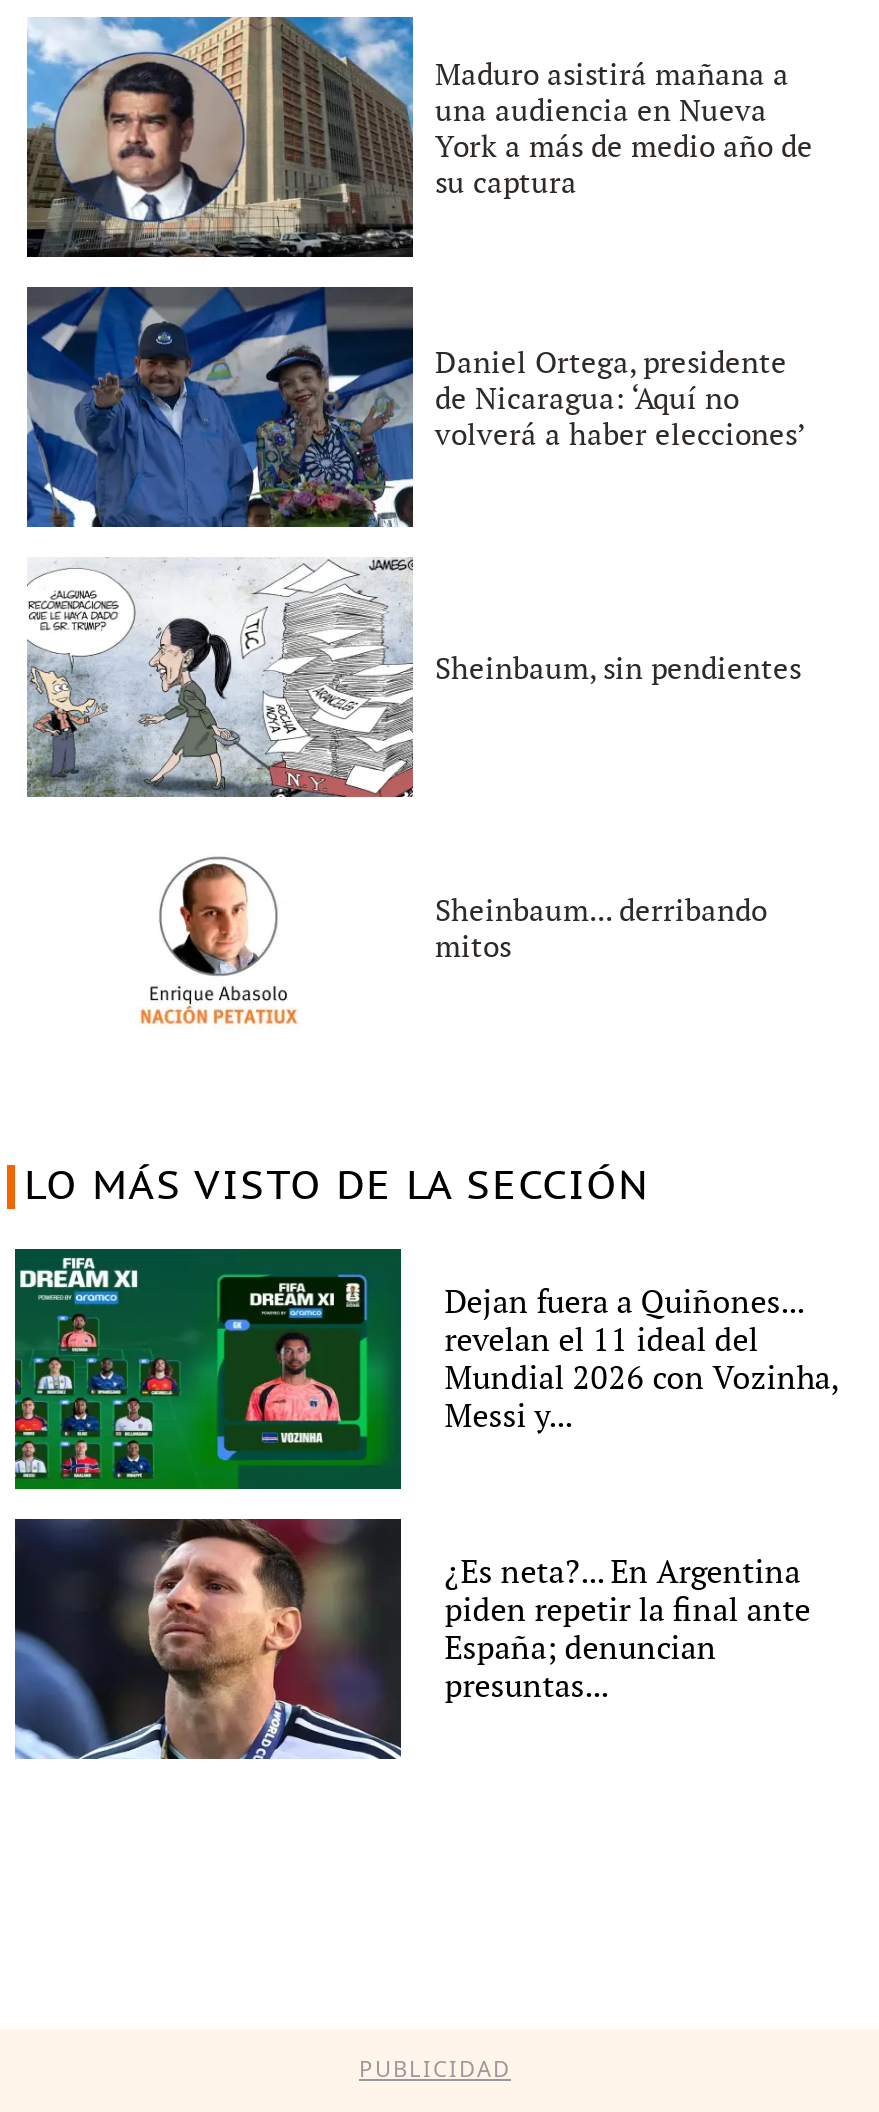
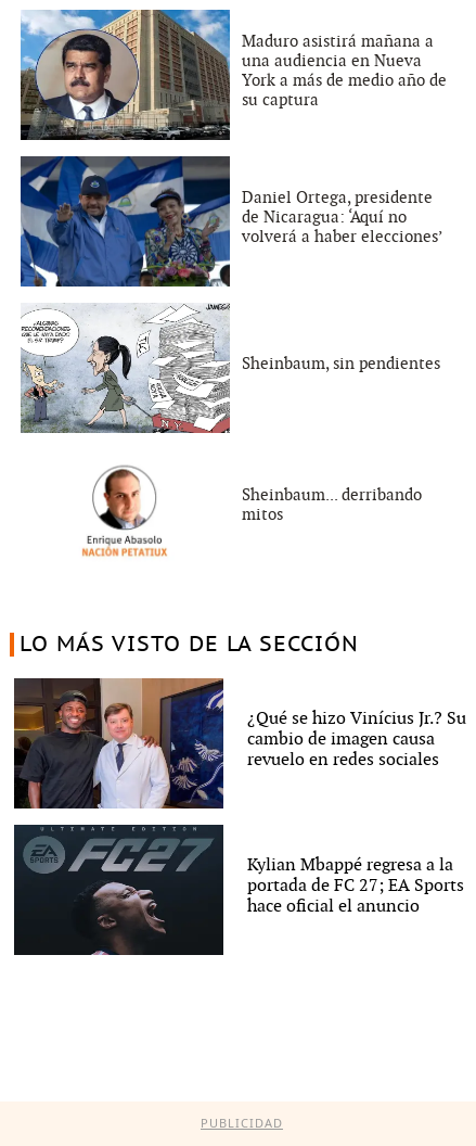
[13,1247,839,1491] [image] | Dejan fuera a Quiñones... | revelan el 11 ideal del | Mundial 2026 con Vozinha, | Messi y... -> [13,677,466,810] [image] | ¿Qué se hizo Vinícius Jr.? Su | cambio de imagen causa | revuelo en redes sociales
[13,1519,811,1761] [image] | ¿Es neta?... En Argentina | piden repetir la final ante | España; denuncian | presuntas... -> [13,825,464,956] [image] | Kylian Mbappé regresa a la | portada de FC 27; EA Sports | hace oficial el anuncio

